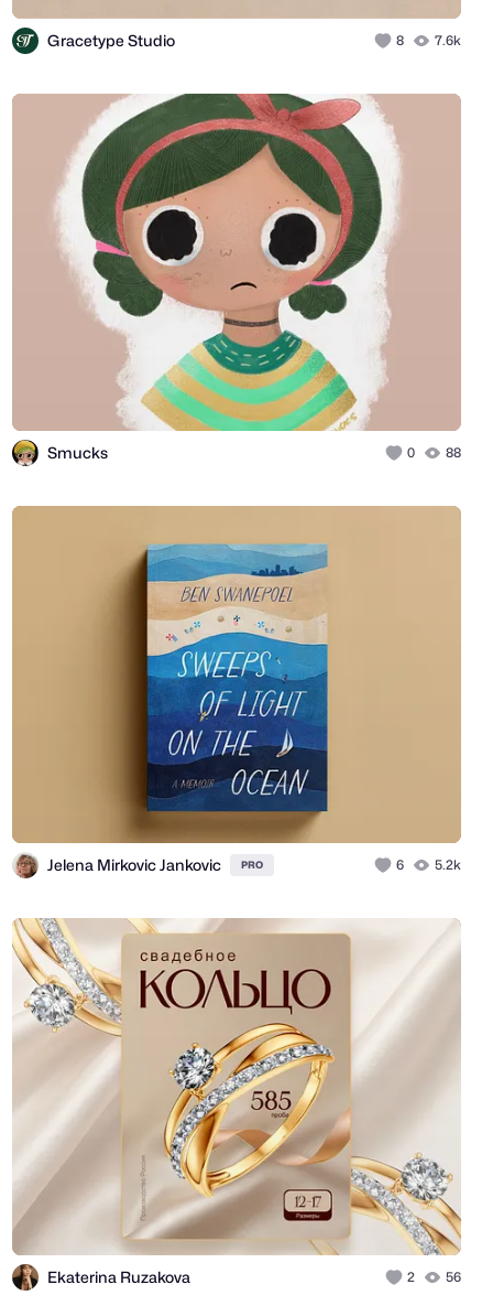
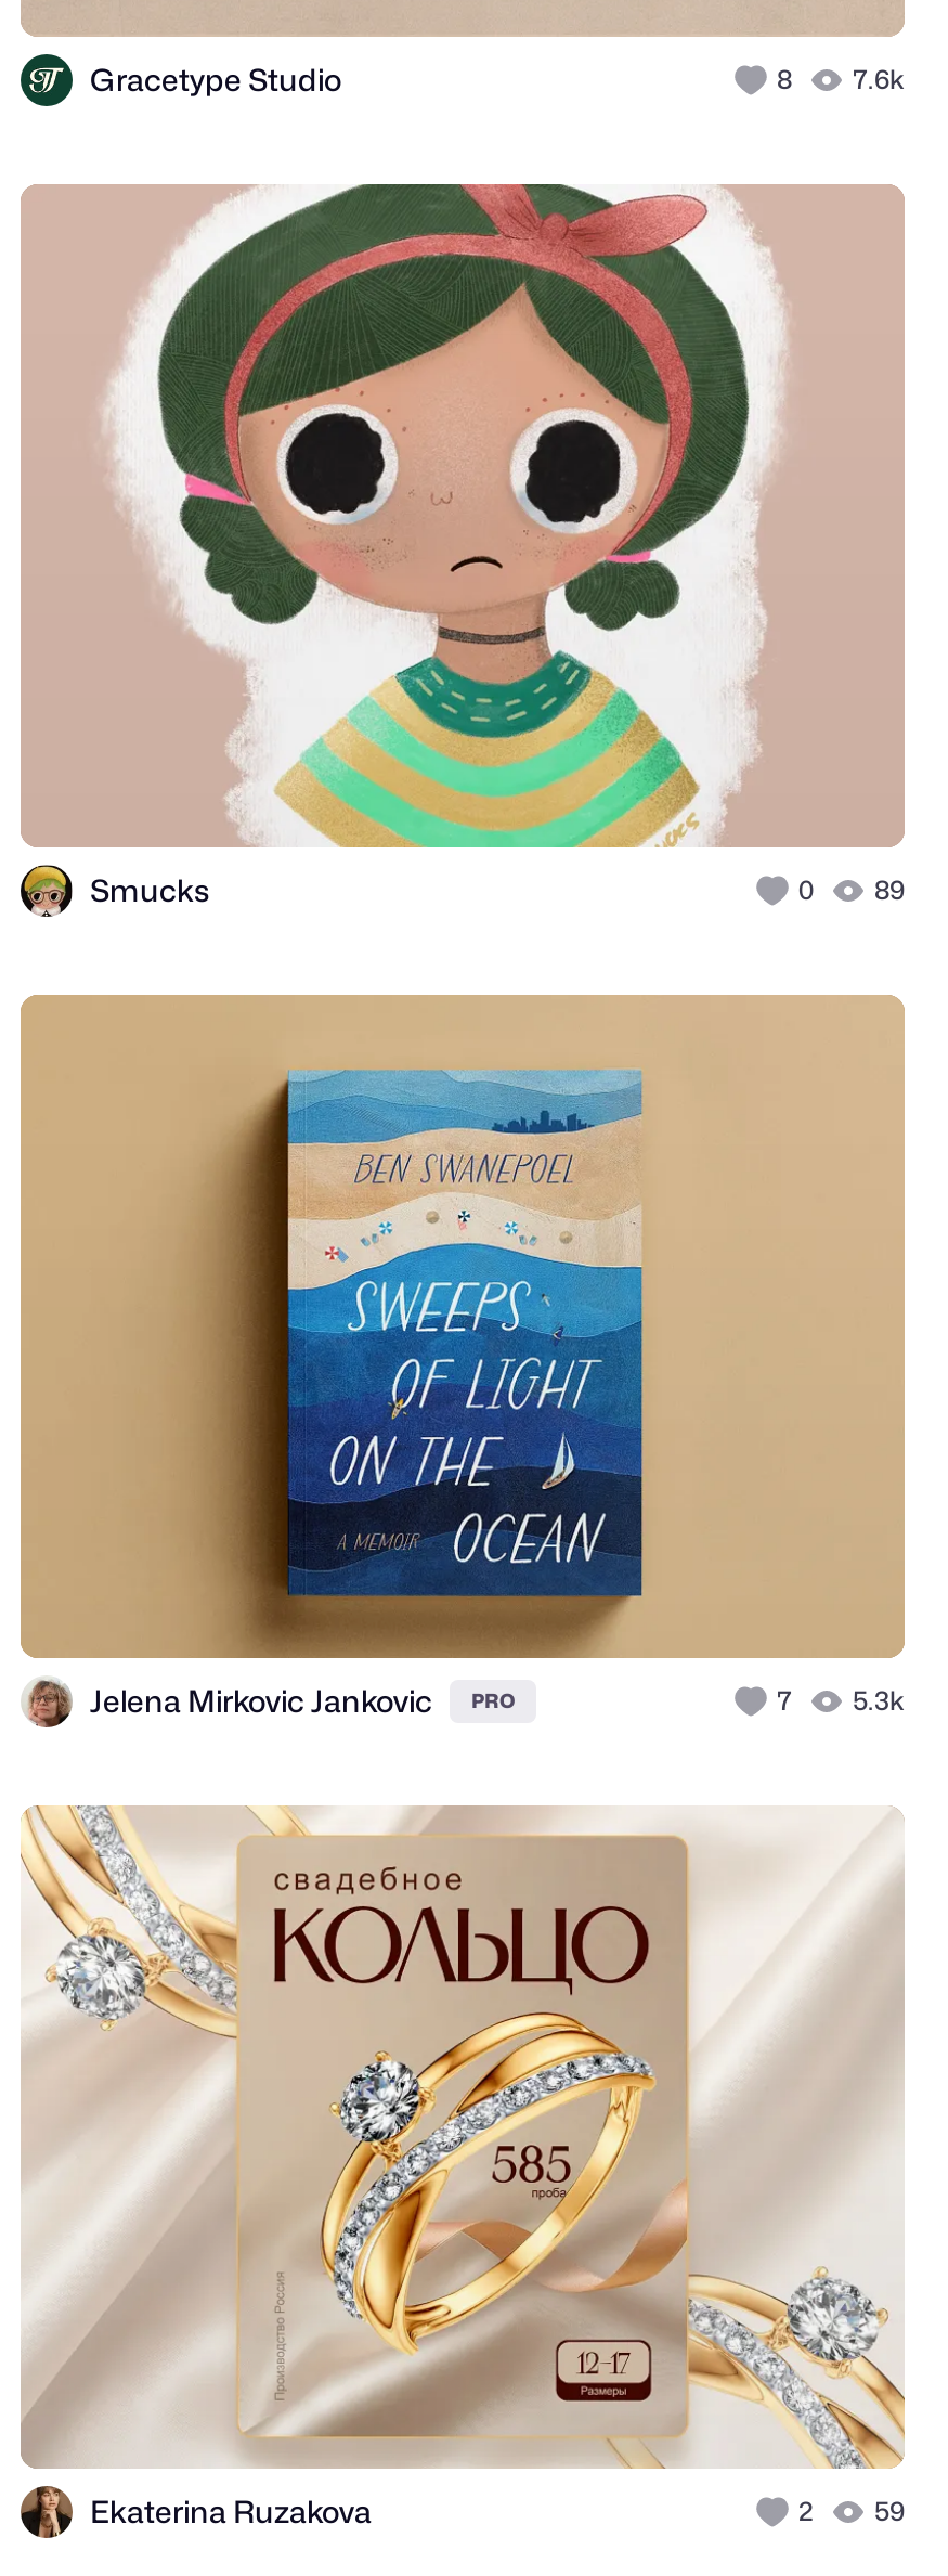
[407,444,461,461] 0 88 -> [798,873,905,906] 0 89
[396,856,461,873] 6 | 5.2k -> [777,1684,905,1717] 7 | 5.3k
[407,1269,461,1285] 2 56 -> [798,2495,905,2527] 2 59

